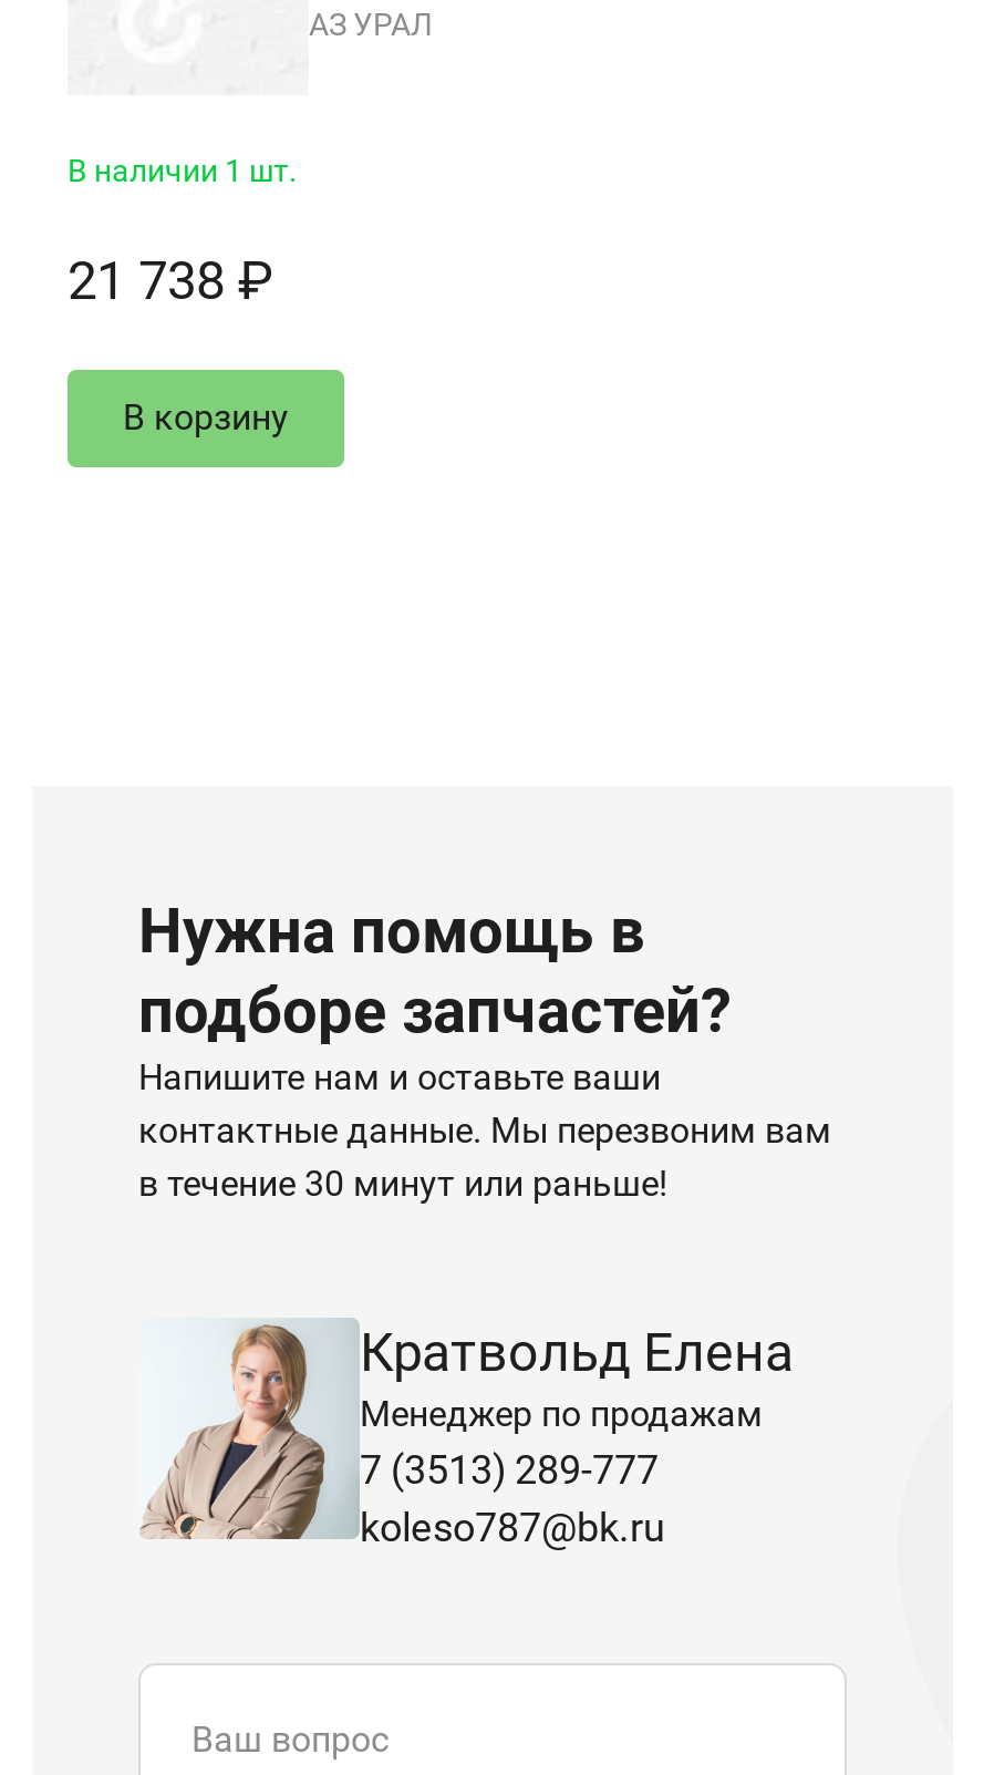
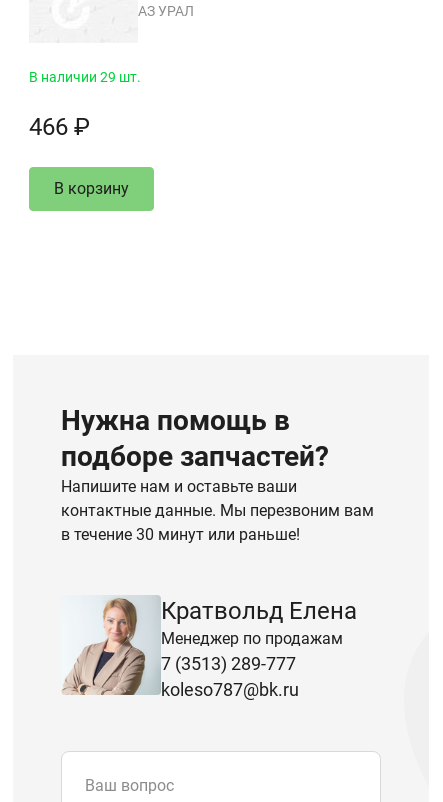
[68,153,298,188] В наличии 1 шт. -> [29,69,141,85] В наличии 29 шт.
[68,250,273,312] 21 738 ₽ -> [29,113,90,141] 466 ₽

